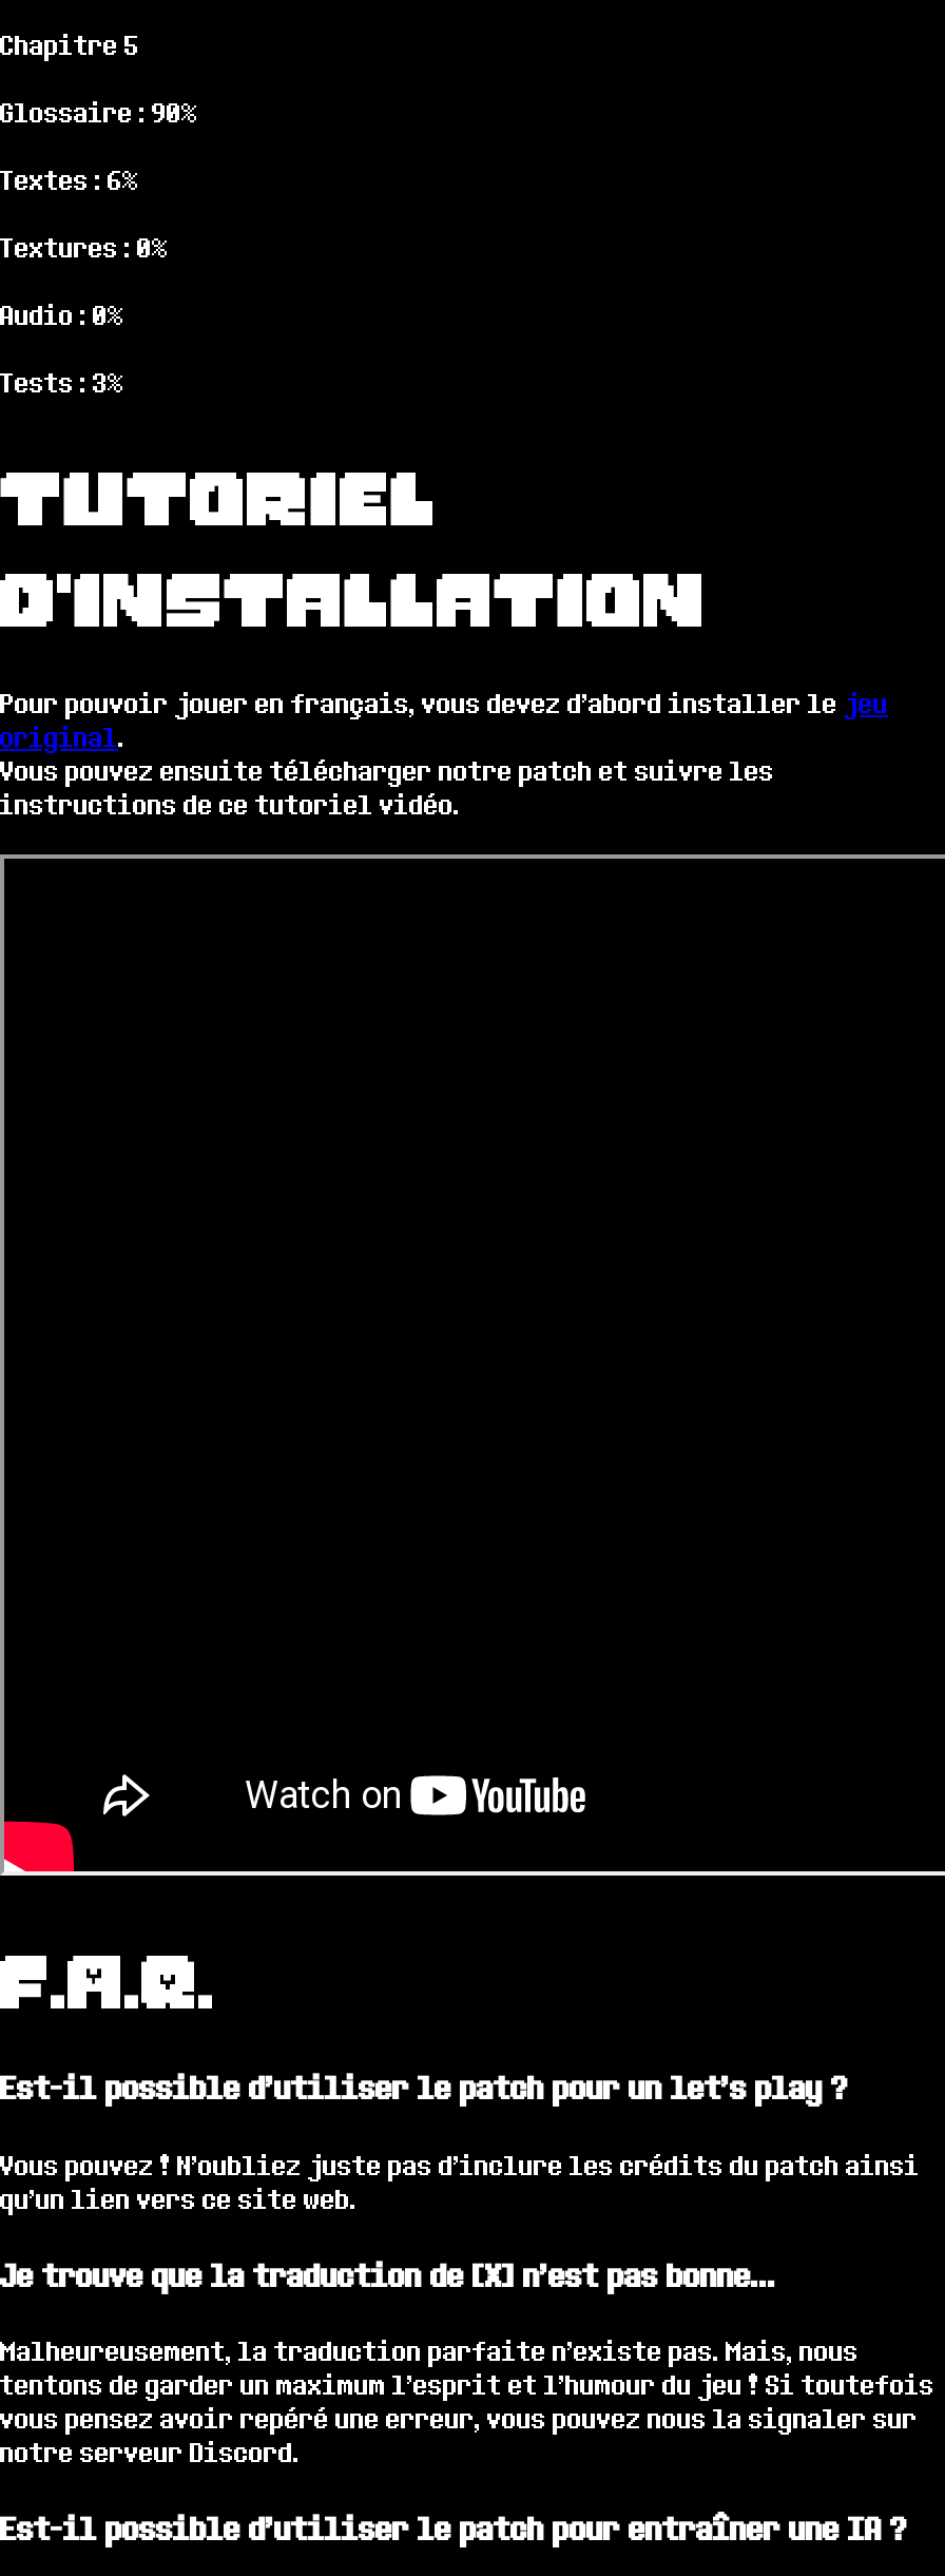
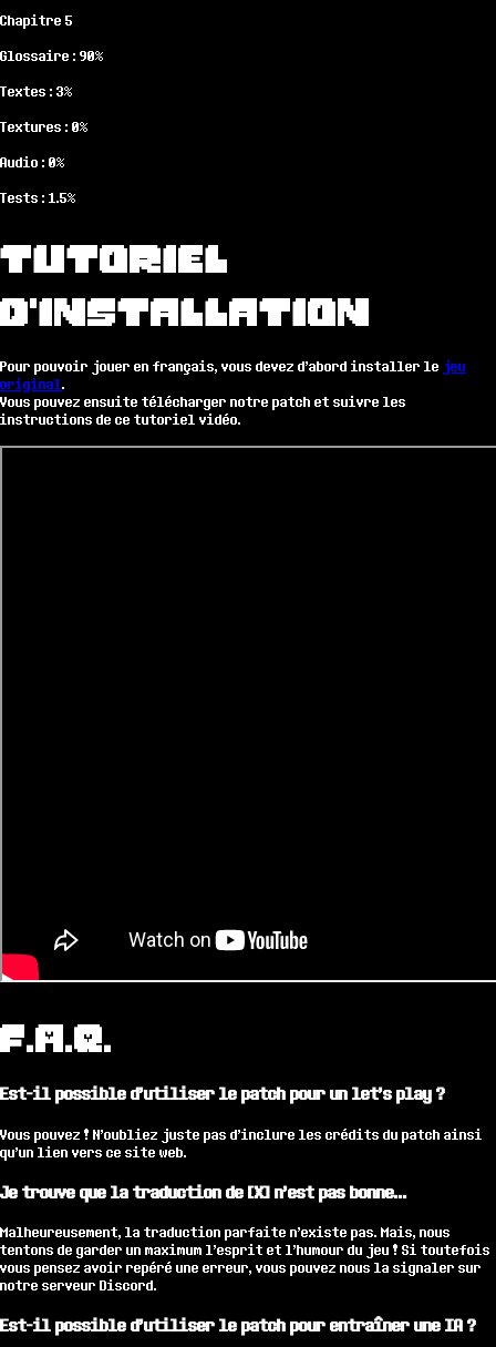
[0,163,139,197] Textes : 6% -> [0,82,73,100] Textes : 3%
[0,366,124,400] Tests : 3% -> [0,189,76,207] Tests : 1.5%

